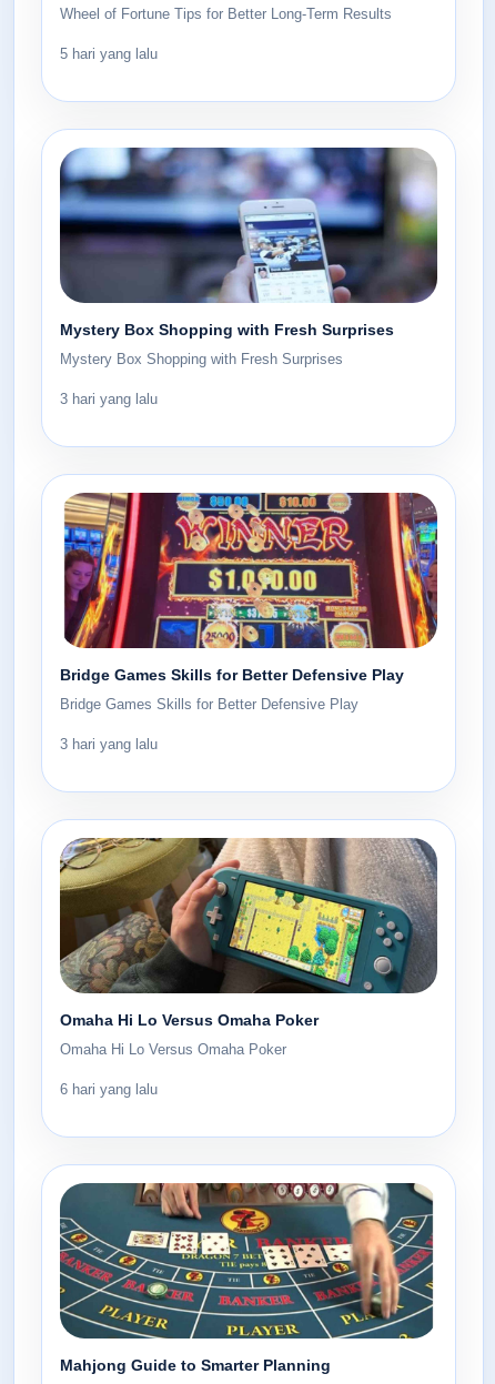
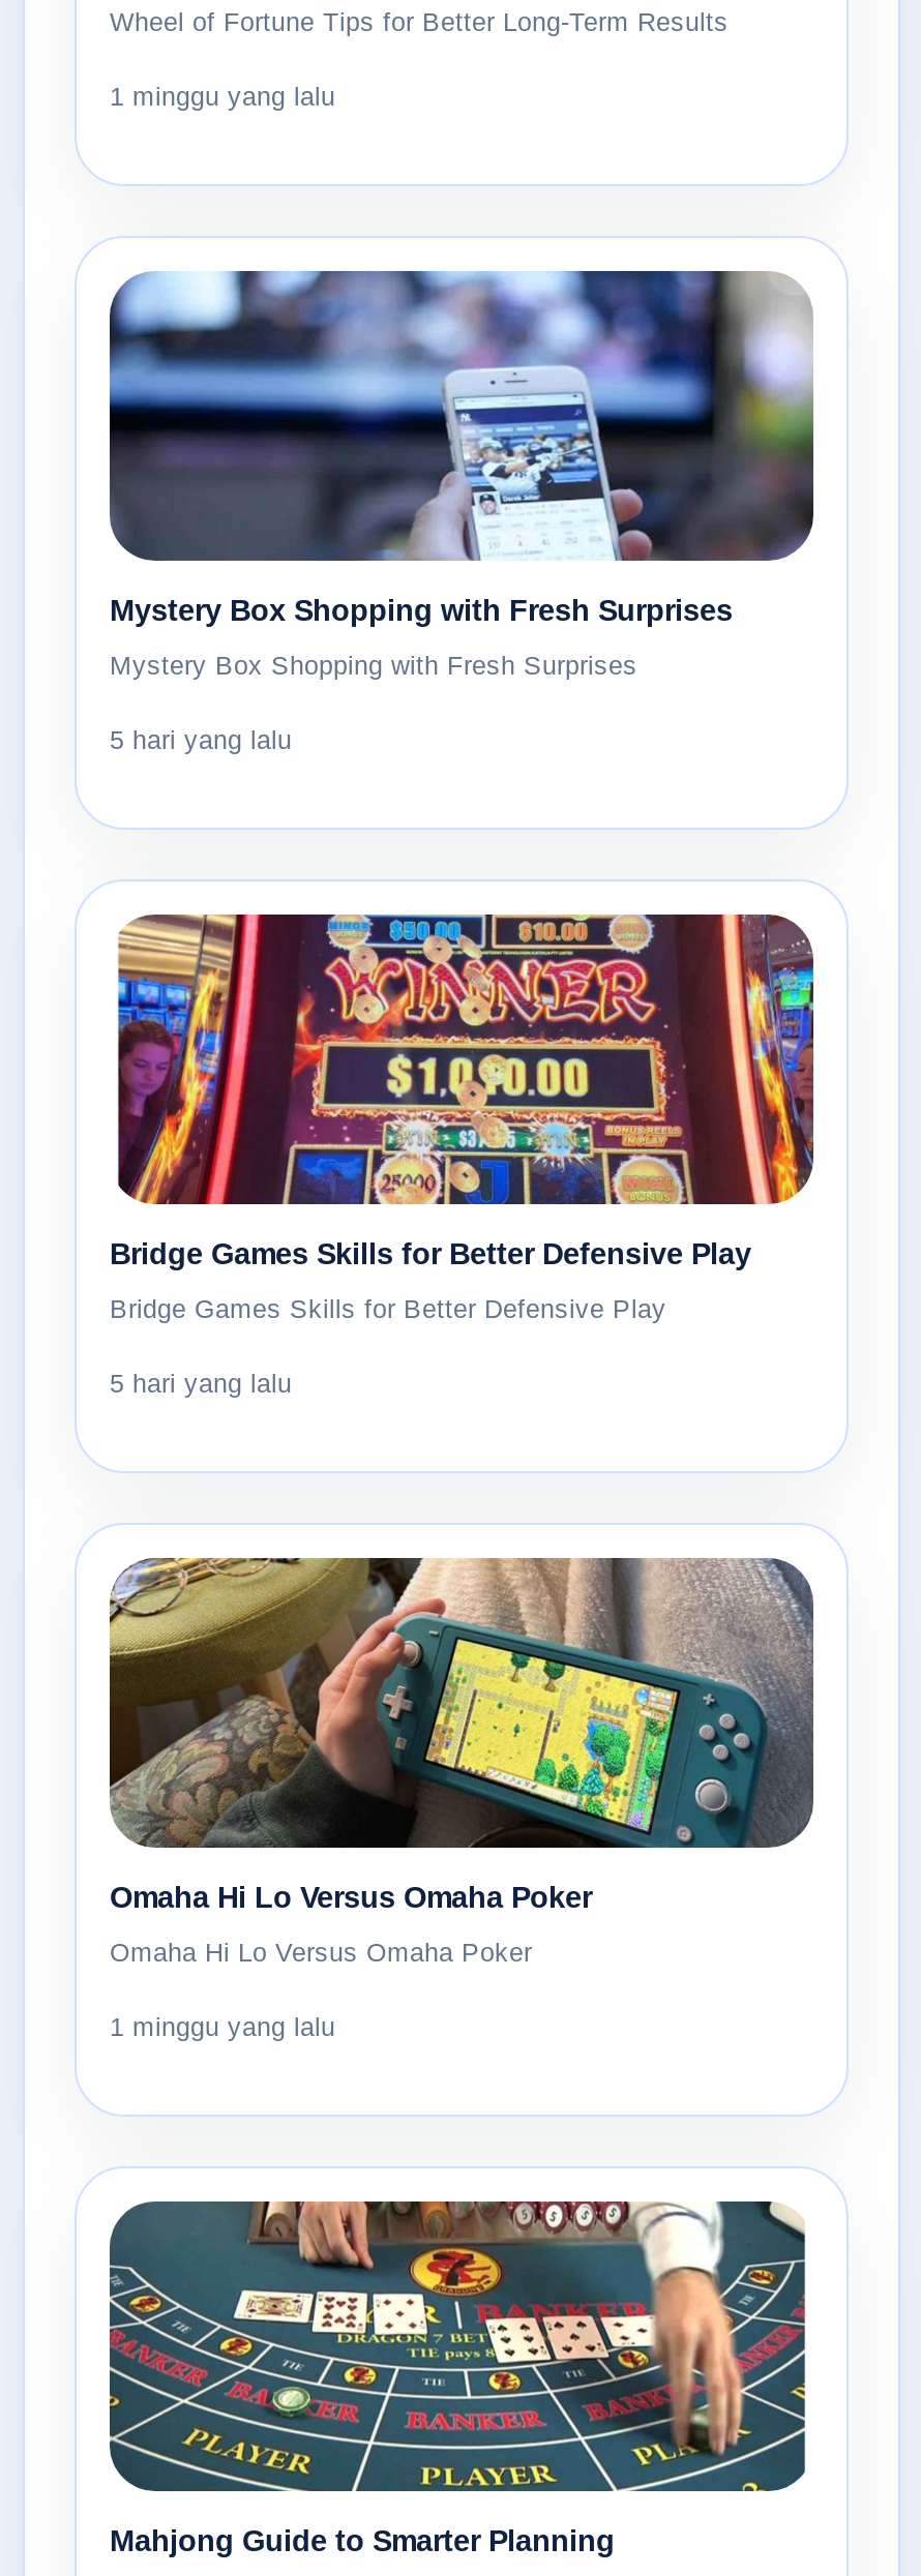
[60,47,158,62] 5 hari yang lalu -> [110,83,335,112] 1 minggu yang lalu
[60,392,158,408] 3 hari yang lalu -> [110,727,292,756] 5 hari yang lalu
[60,737,158,753] 3 hari yang lalu -> [110,1370,292,1399] 5 hari yang lalu
[60,1082,158,1098] 6 hari yang lalu -> [110,2014,335,2043] 1 minggu yang lalu

